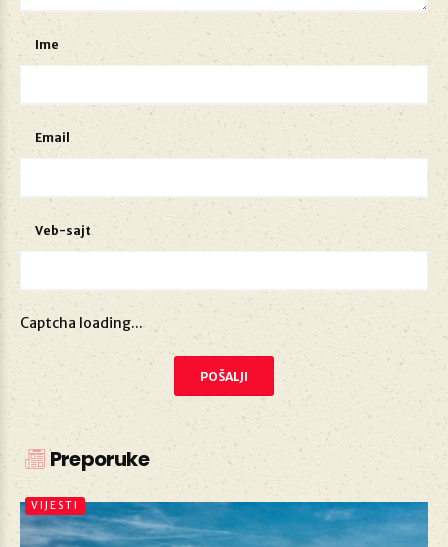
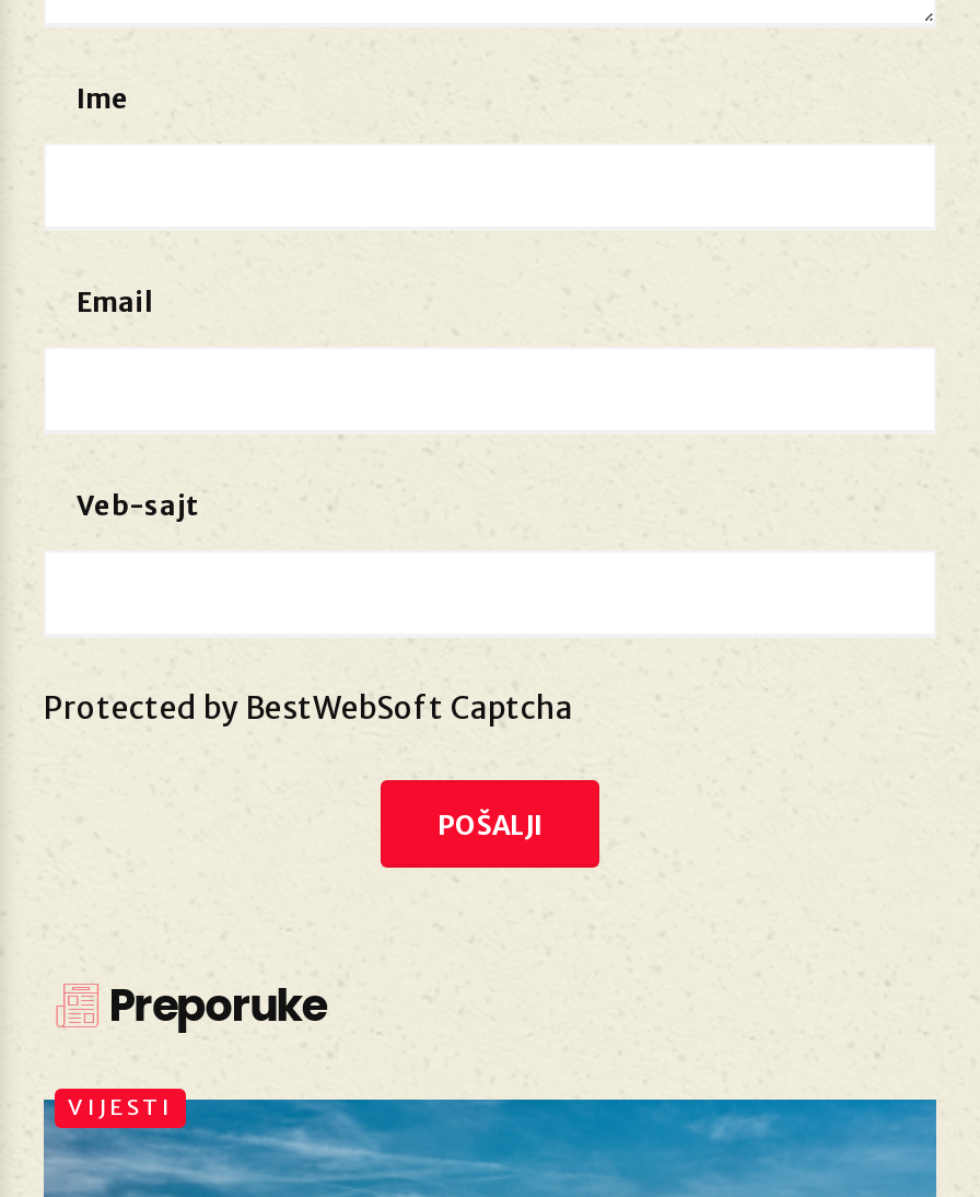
[20,314,143,332] Captcha loading... -> [44,688,573,727] Protected by BestWebSoft Captcha

